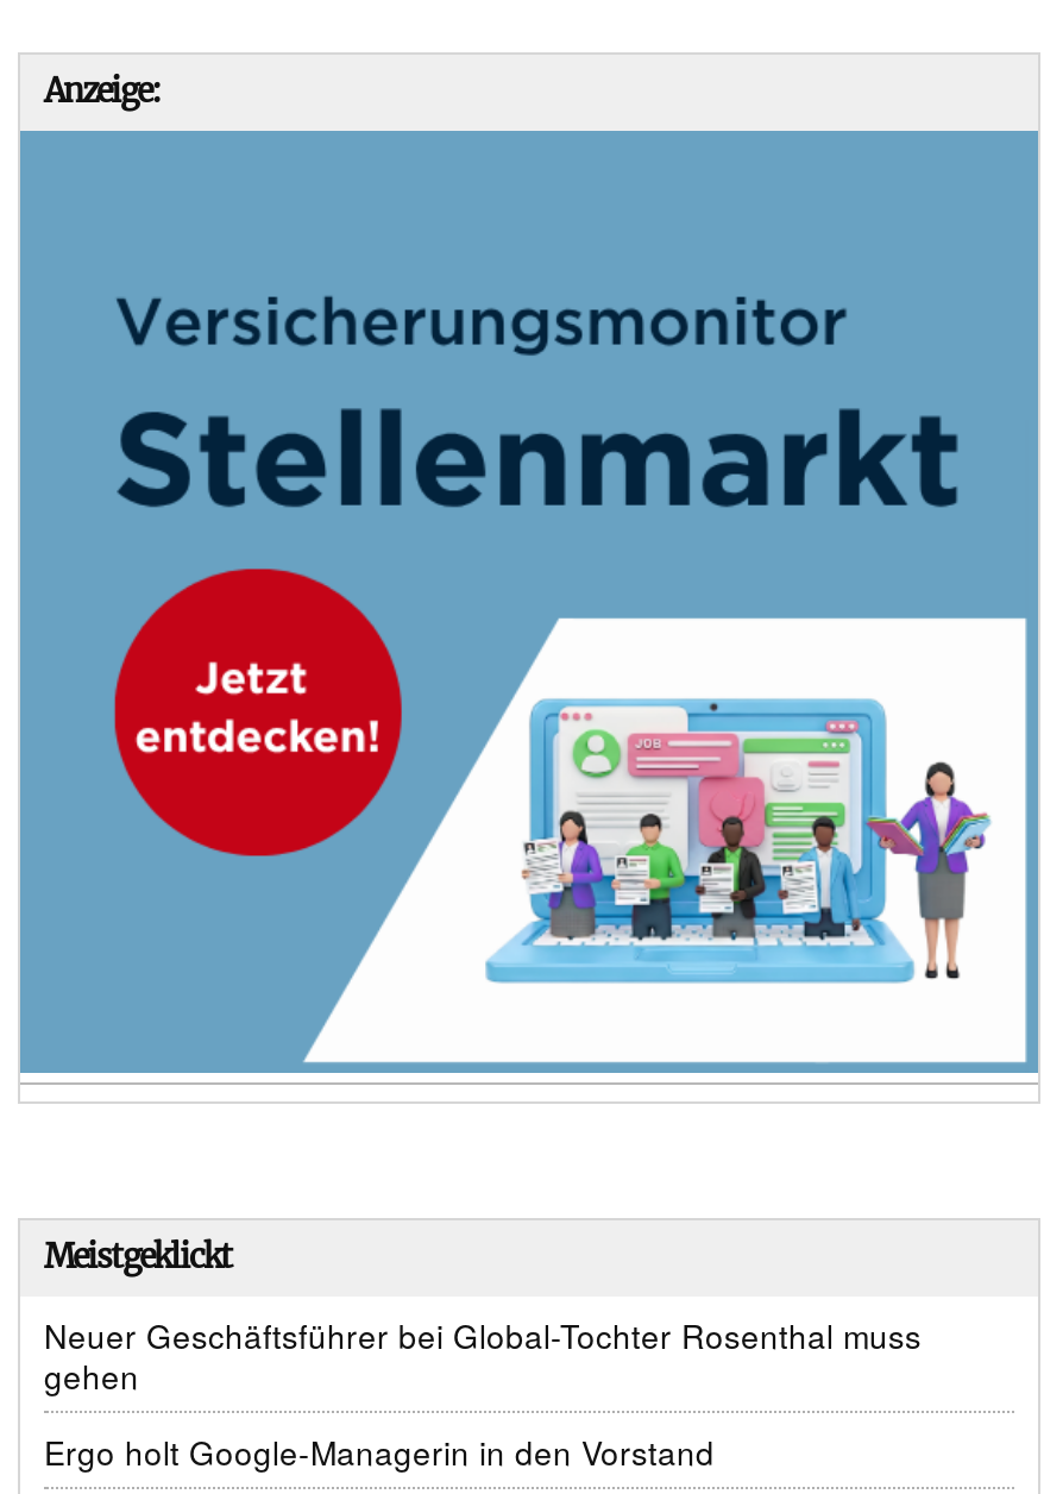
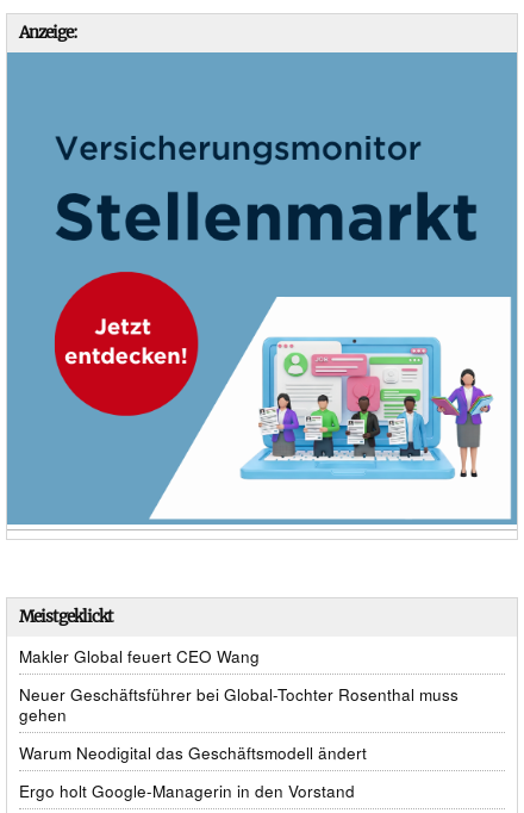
none -> [19,645,260,668] Makler Global feuert CEO Wang
none -> [19,741,367,764] Warum Neodigital das Geschäftsmodell ändert

